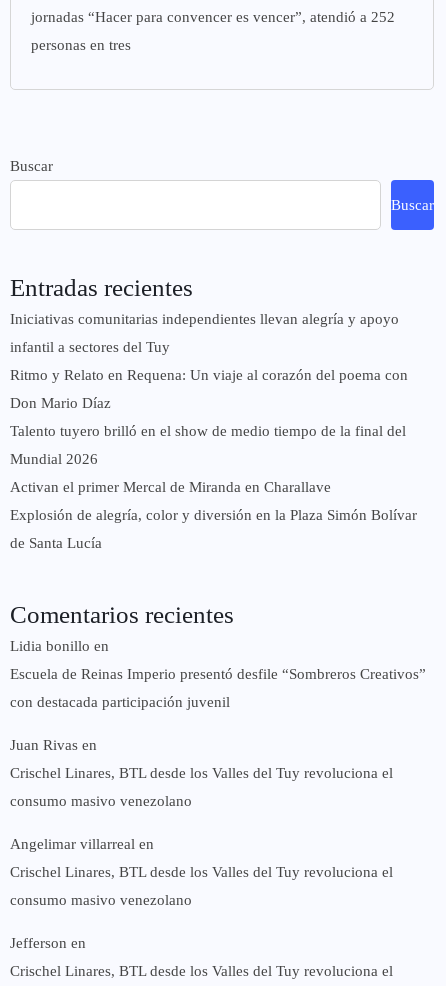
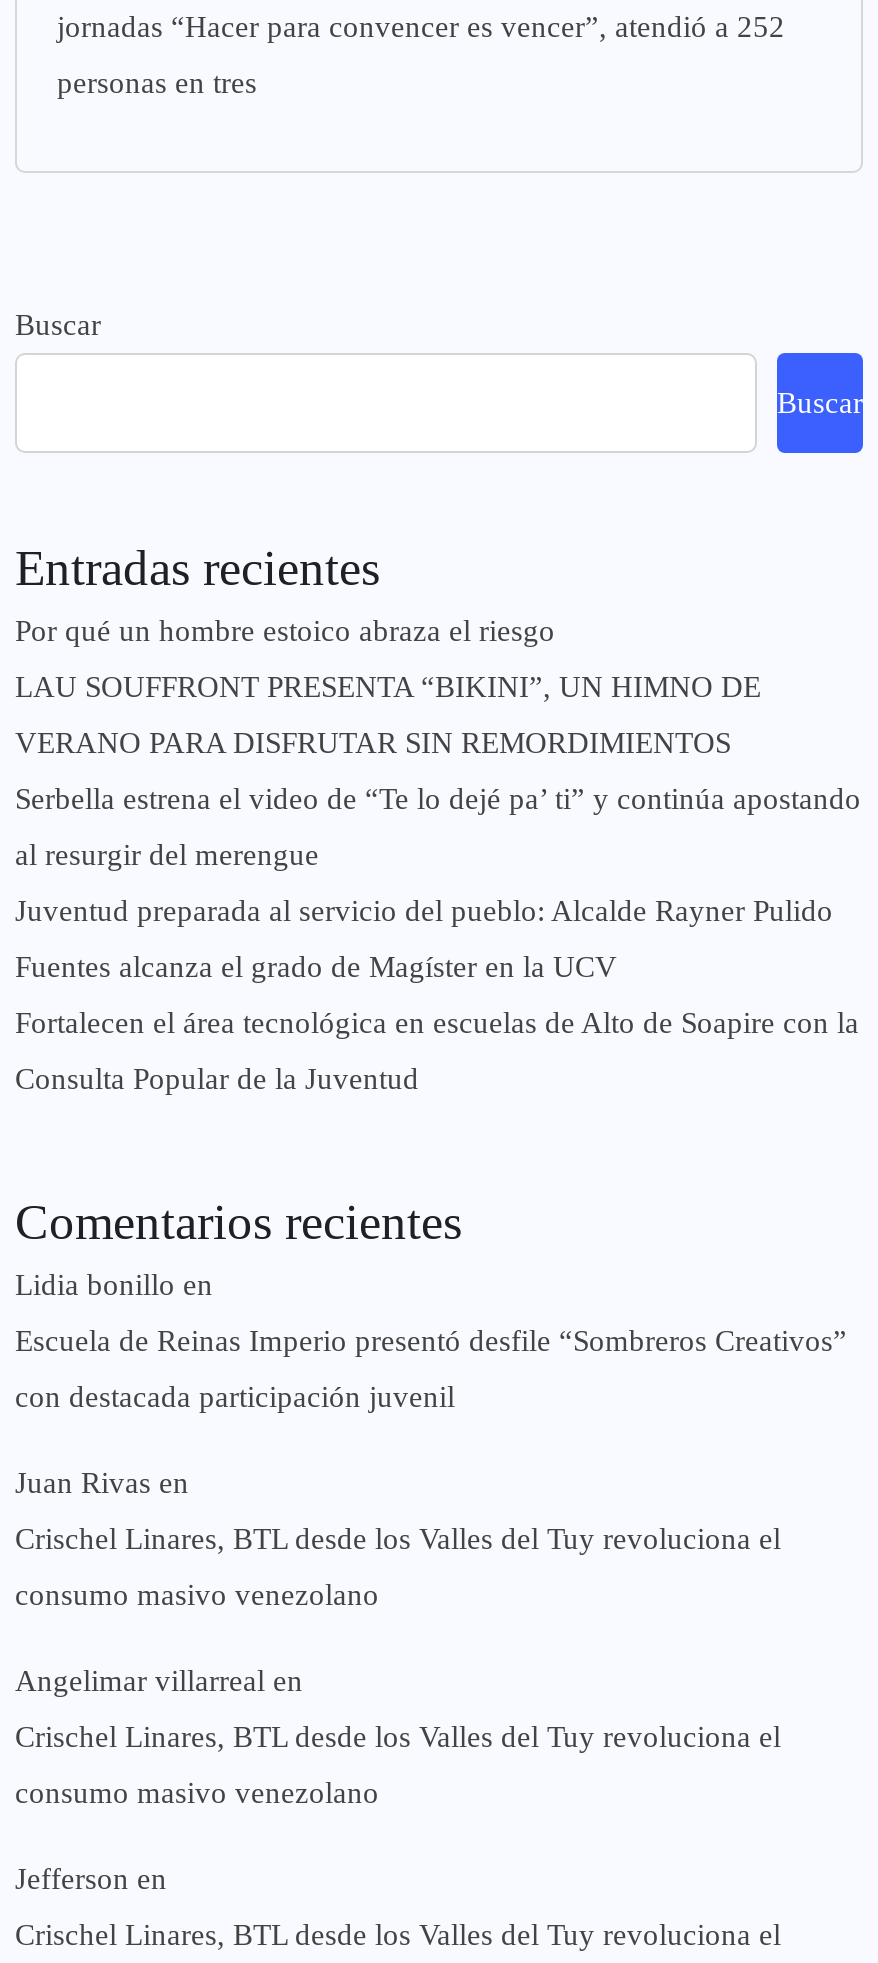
[10,311,399,327] Iniciativas comunitarias independientes llevan alegría y apoyo -> [15,615,555,647] Por qué un hombre estoico abraza el riesgo
[10,339,170,355] infantil a sectores del Tuy -> [15,671,761,703] LAU SOUFFRONT PRESENTA “BIKINI”, UN HIMNO DE
[10,367,408,383] Ritmo y Relato en Requena: Un viaje al corazón del poema con -> [15,727,731,759] VERANO PARA DISFRUTAR SIN REMORDIMIENTOS
[10,395,111,411] Don Mario Díaz -> [15,783,861,815] Serbella estrena el video de “Te lo dejé pa’ ti” y continúa apostando
[10,423,406,439] Talento tuyero brilló en el show de medio tiempo de la final del -> [15,839,319,871] al resurgir del merengue
[10,451,98,467] Mundial 2026 -> [15,895,833,927] Juventud preparada al servicio del pueblo: Alcalde Rayner Pulido
[10,479,331,495] Activan el primer Mercal de Miranda en Charallave -> [15,951,617,983] Fuentes alcanza el grado de Magíster en la UCV
[10,507,417,523] Explosión de alegría, color y diversión en la Plaza Simón Bolívar -> [15,1007,859,1039] Fortalecen el área tecnológica en escuelas de Alto de Soapire con la
[10,535,102,551] de Santa Lucía -> [15,1063,419,1095] Consulta Popular de la Juventud

